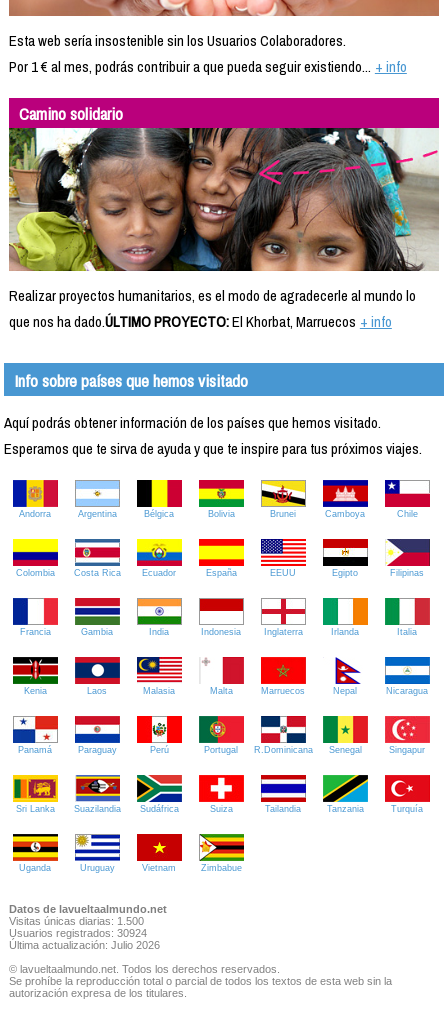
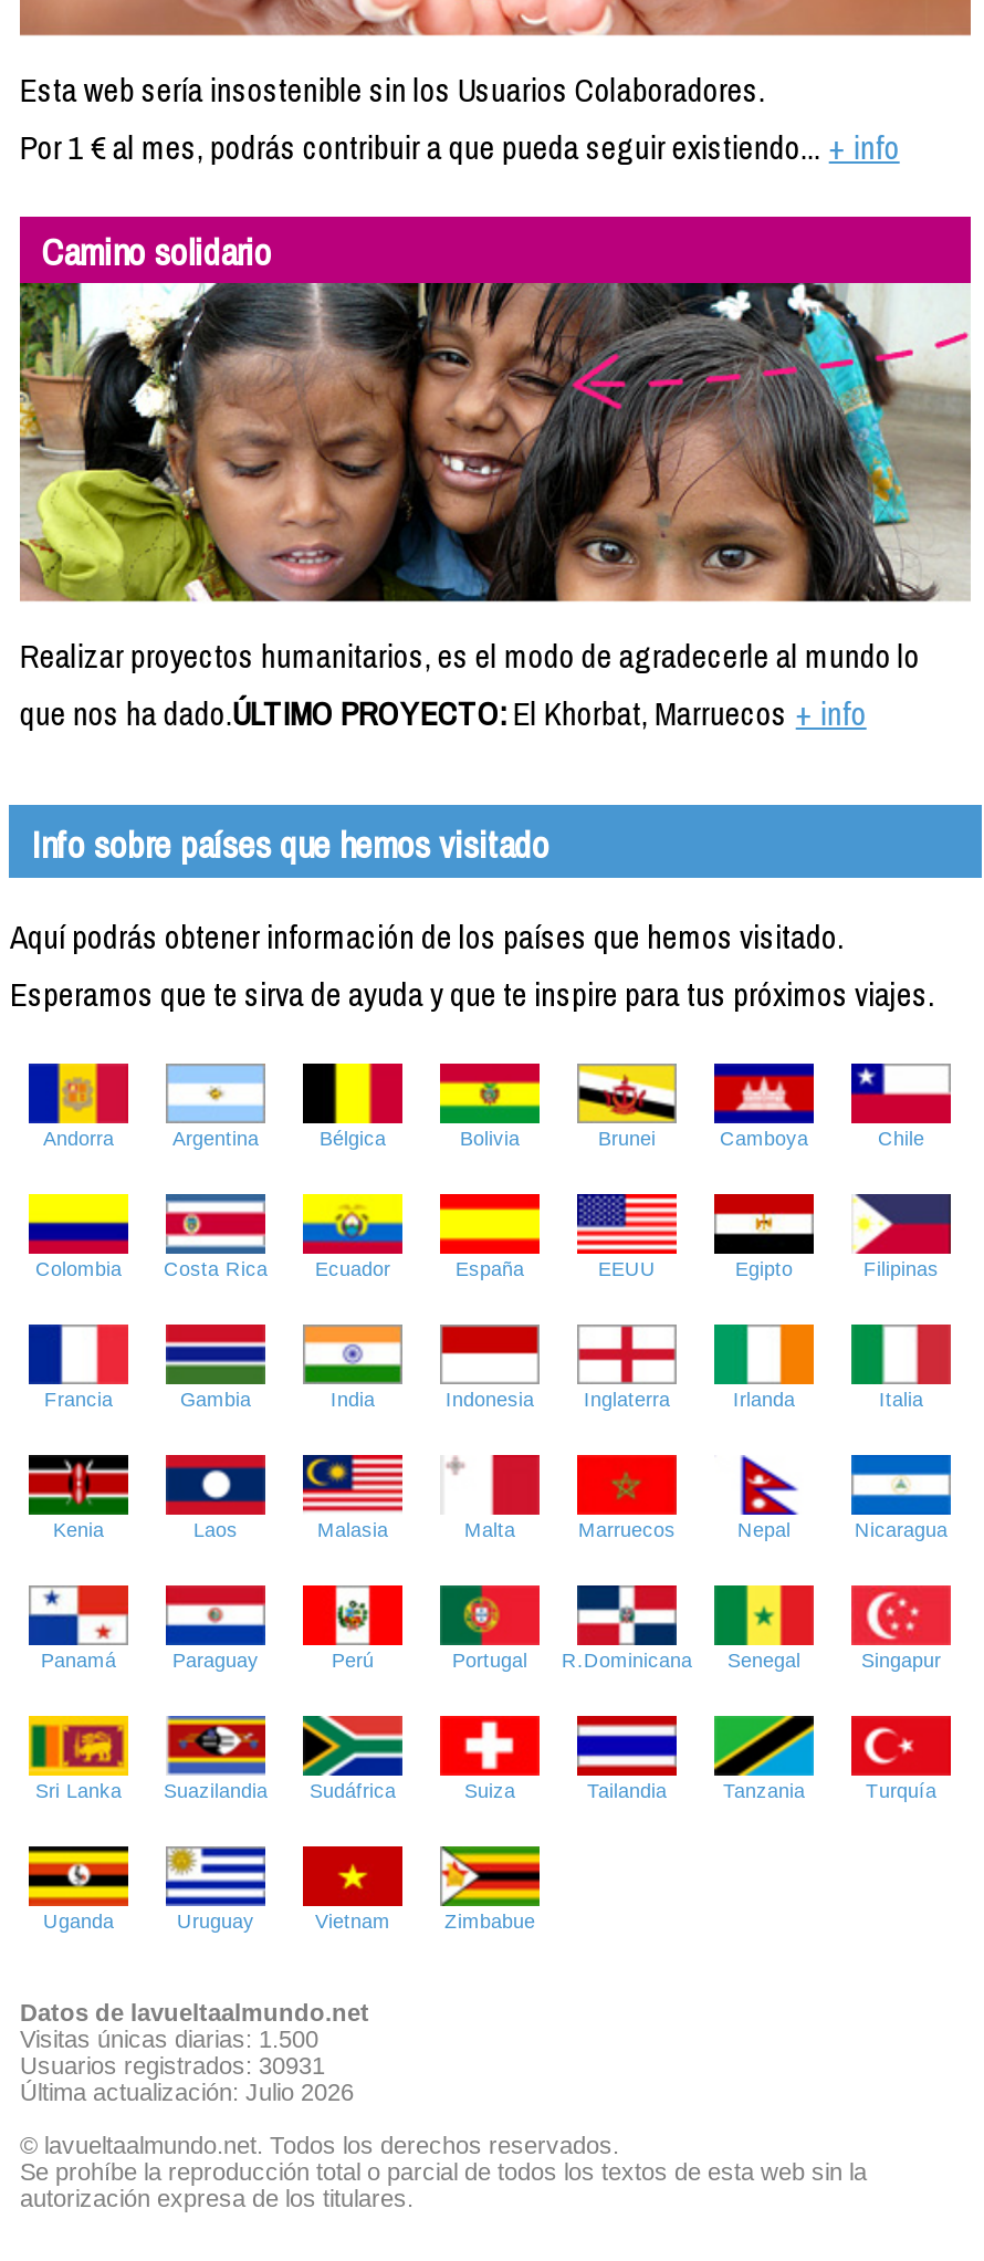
[9,927,147,939] Usuarios registrados: 30924 -> [20,2051,325,2077] Usuarios registrados: 30931

